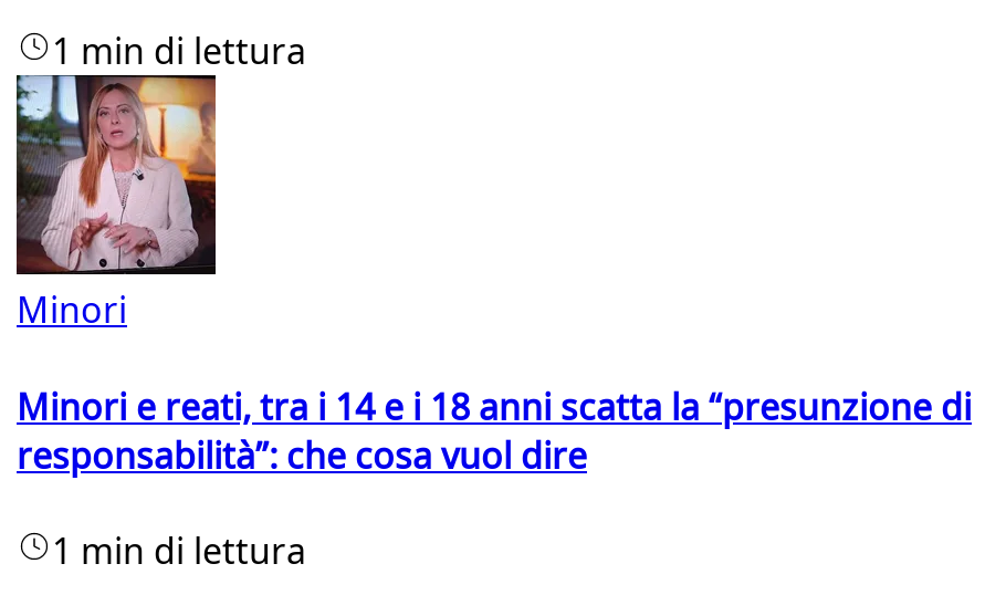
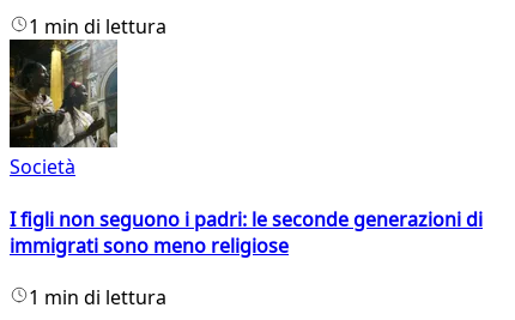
[14,73,218,335] [image] | Minori -> [10,38,119,180] [image] | Società
[17,382,972,479] Minori e reati, tra i 14 e i 18 anni scatta la “presunzione di | responsabilità”: che cosa vuol dire -> [10,206,483,258] I figli non seguono i padri: le seconde generazioni di | immigrati sono meno religiose

